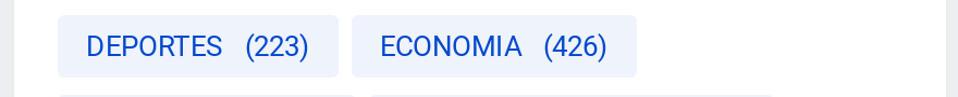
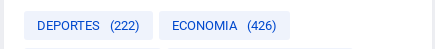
[86,31,310,63] DEPORTES (223) -> [37,18,140,33] DEPORTES (222)

